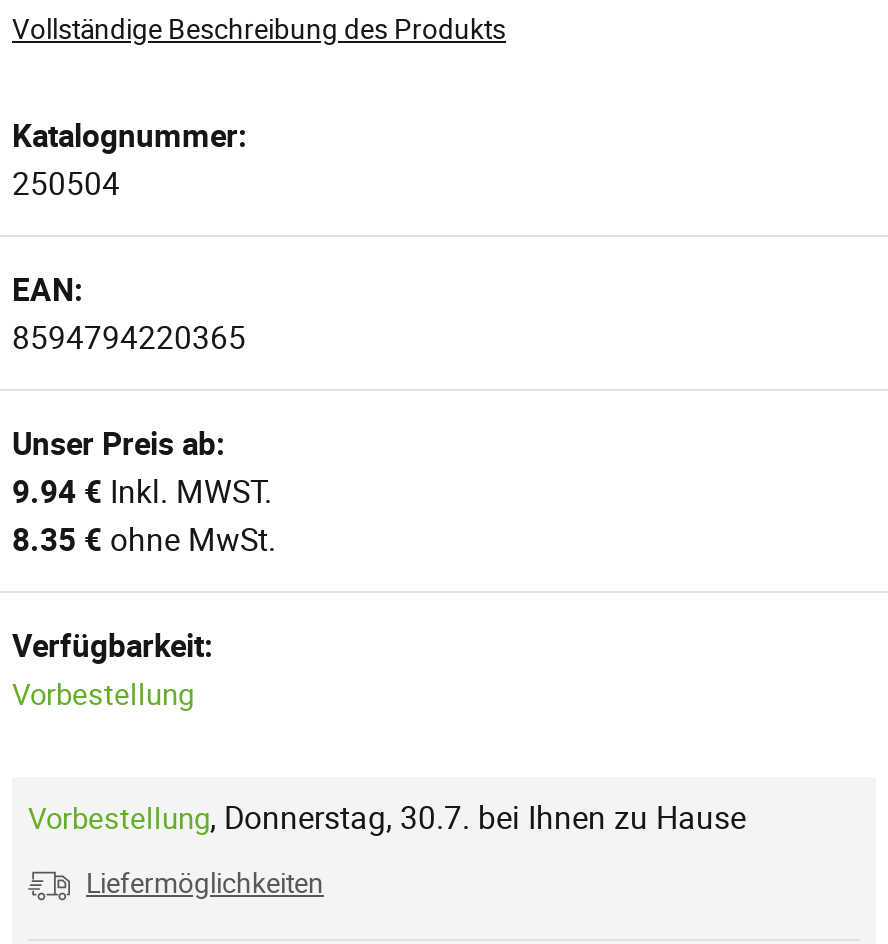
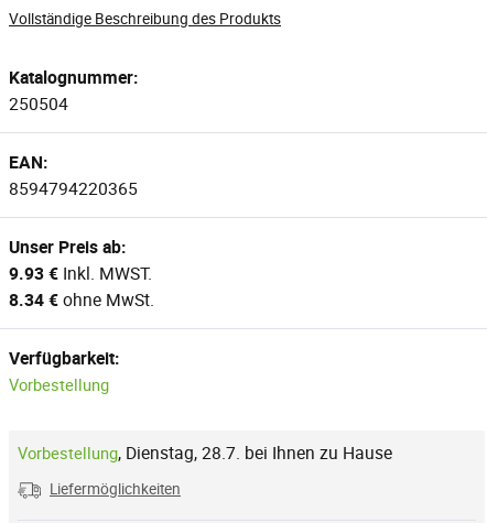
[12,469,272,513] 9.94 €Inkl. MWST. -> [9,261,152,285] 9.93 €Inkl. MWST.
[12,517,276,561] 8.35 €ohne MwSt. -> [9,287,154,312] 8.34 €ohne MwSt.
[28,795,746,839] Vorbestellung, Donnerstag, 30.7. bei Ihnen zu Hause -> [18,440,392,465] Vorbestellung, Dienstag, 28.7. bei Ihnen zu Hause

